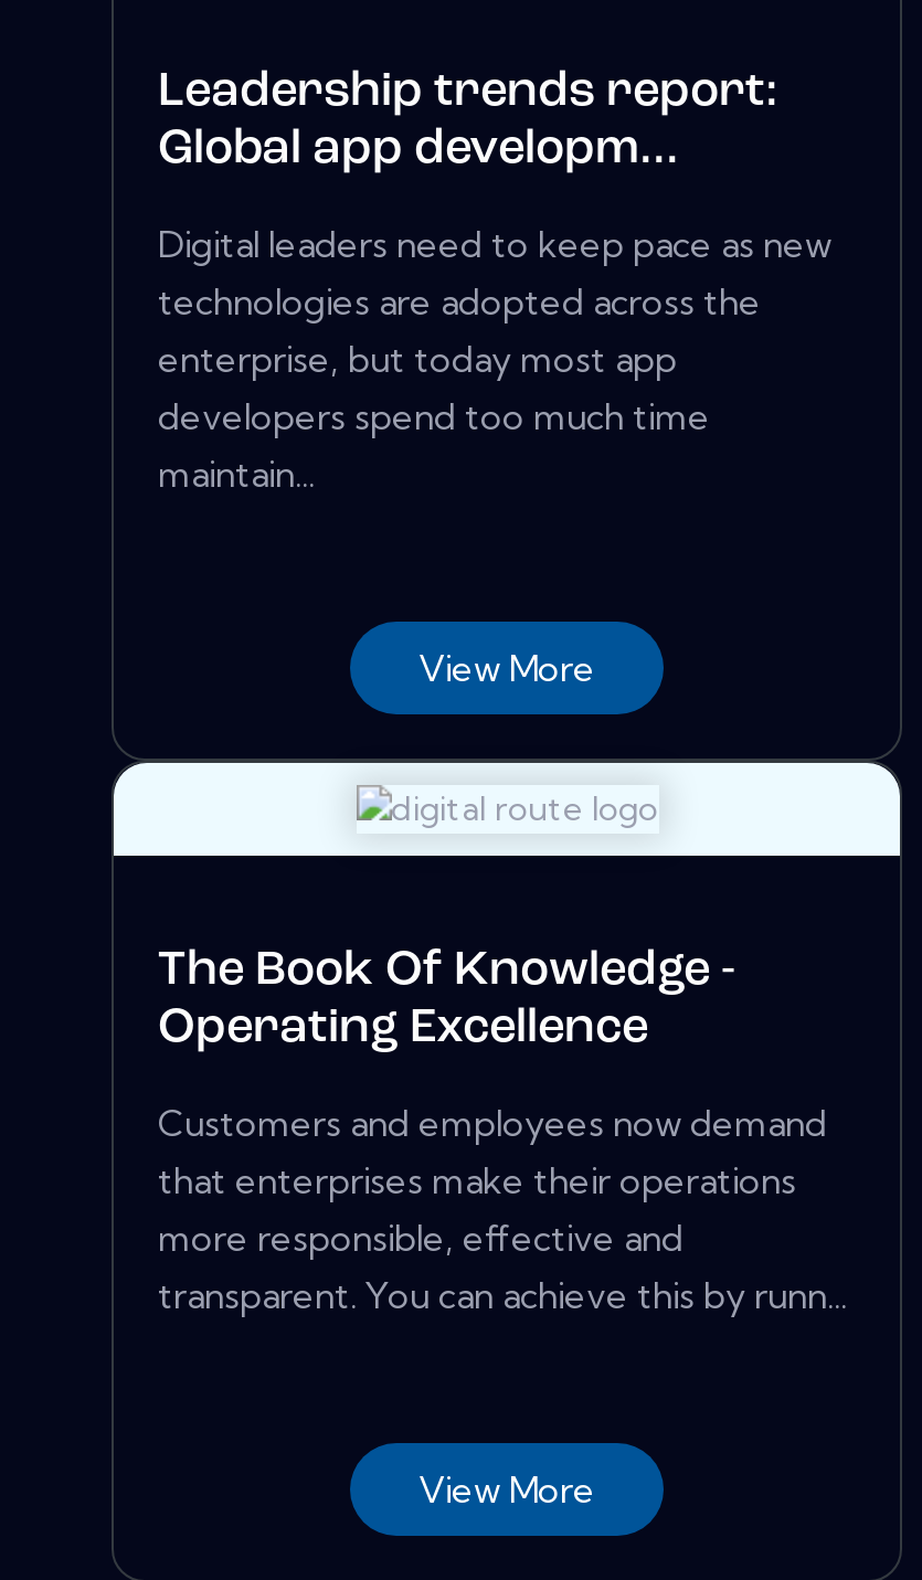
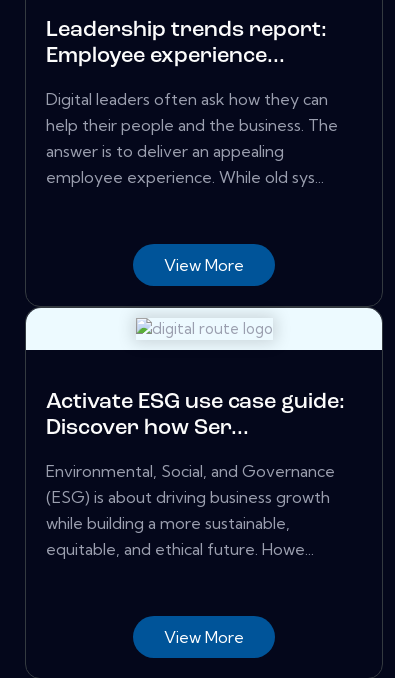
[158,125,679,176] Global app developm... -> [46,45,285,68] Employee experience...
[158,222,831,496] Digital leaders need to keep pace as new | technologies are adopted across the | enterprise, but today most app | developers spend too much time | maintain... -> [46,89,338,187] Digital leaders often ask how they can | help their people and the business. The | answer is to deliver an appealing | employee experience. While old sys...
[158,946,736,1054] The Book Of Knowledge - | Operating Excellence -> [46,391,345,440] Activate ESG use case guide: | Discover how Ser...
[158,1101,847,1317] Customers and employees now demand | that enterprises make their operations | more responsible, effective and | transparent. You can achieve this by runn... -> [46,461,335,559] Environmental, Social, and Governance | (ESG) is about driving business growth | while building a more sustainable, | equitable, and ethical future. Howe...

